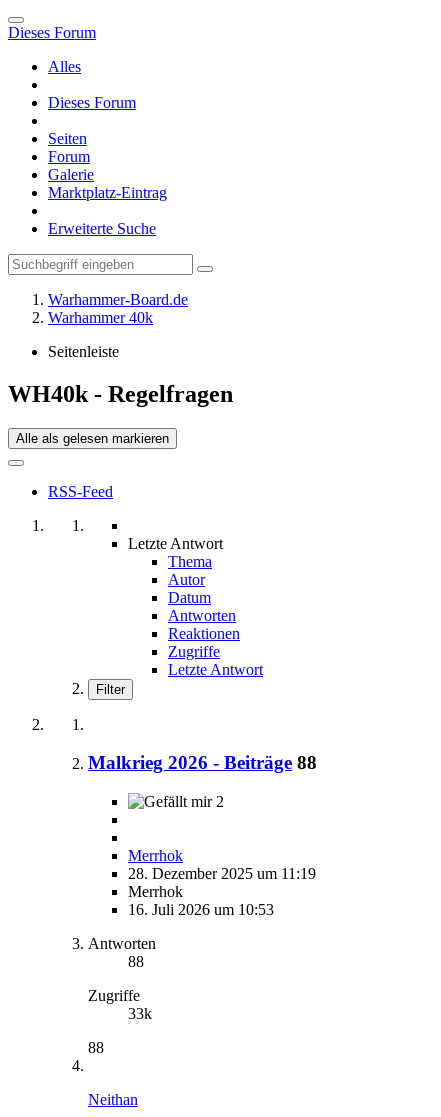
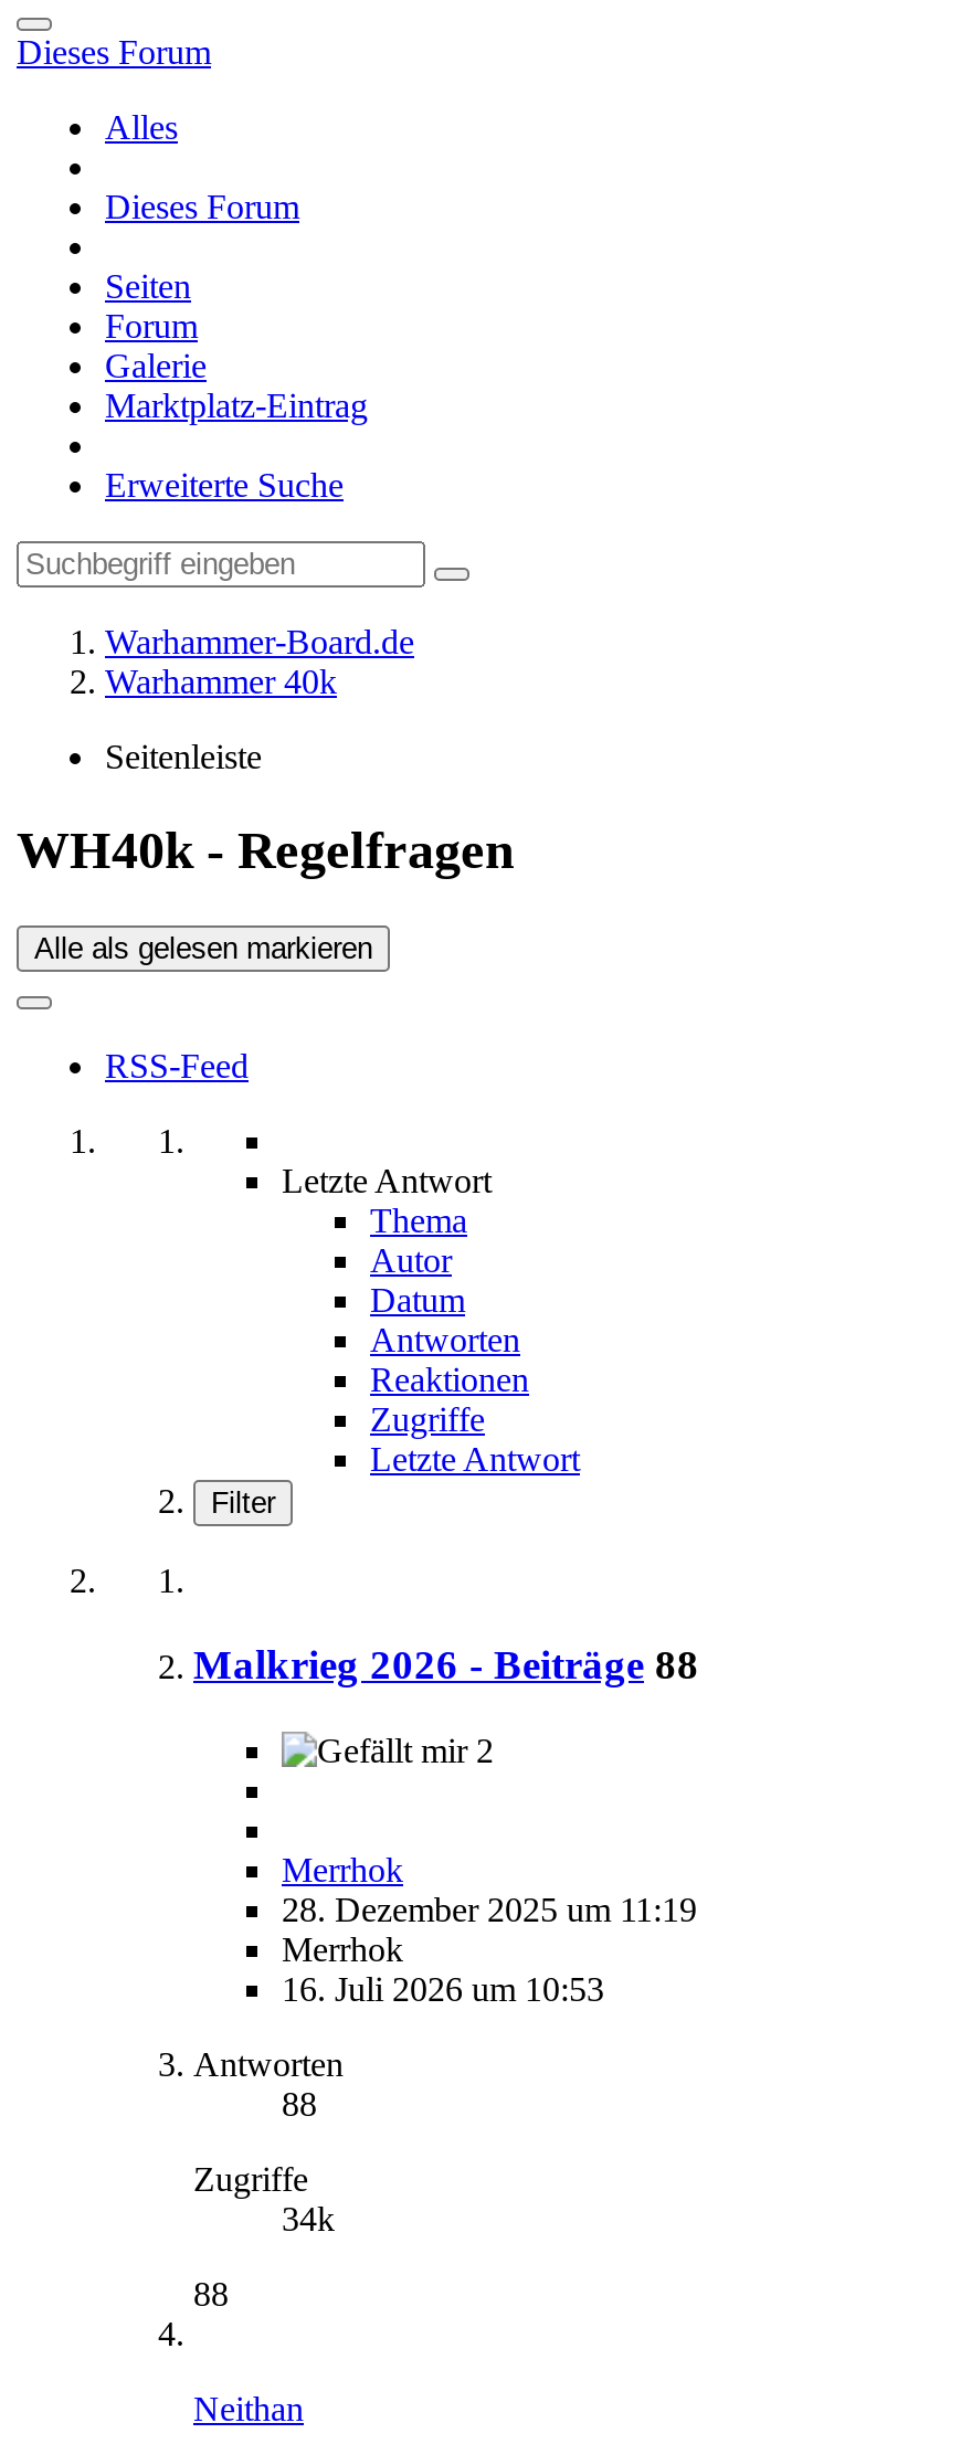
[128,1005,152,1022] 33k -> [282,2200,335,2238] 34k

